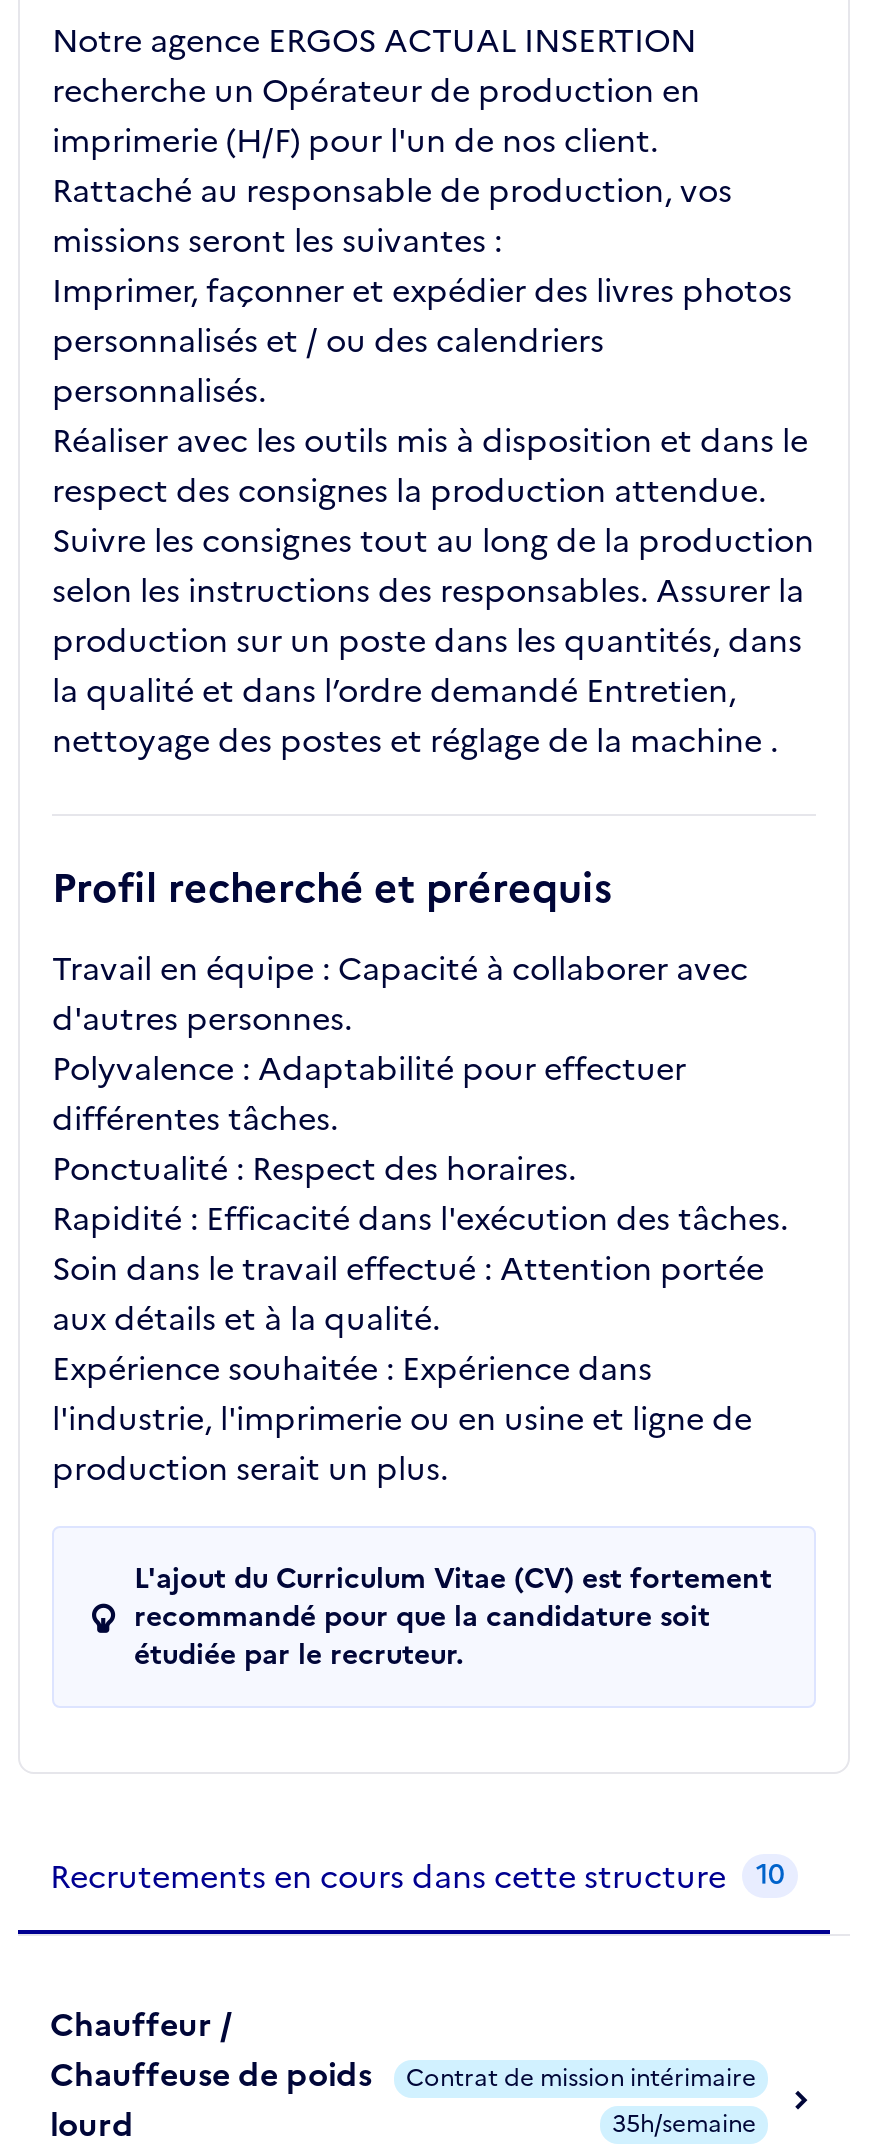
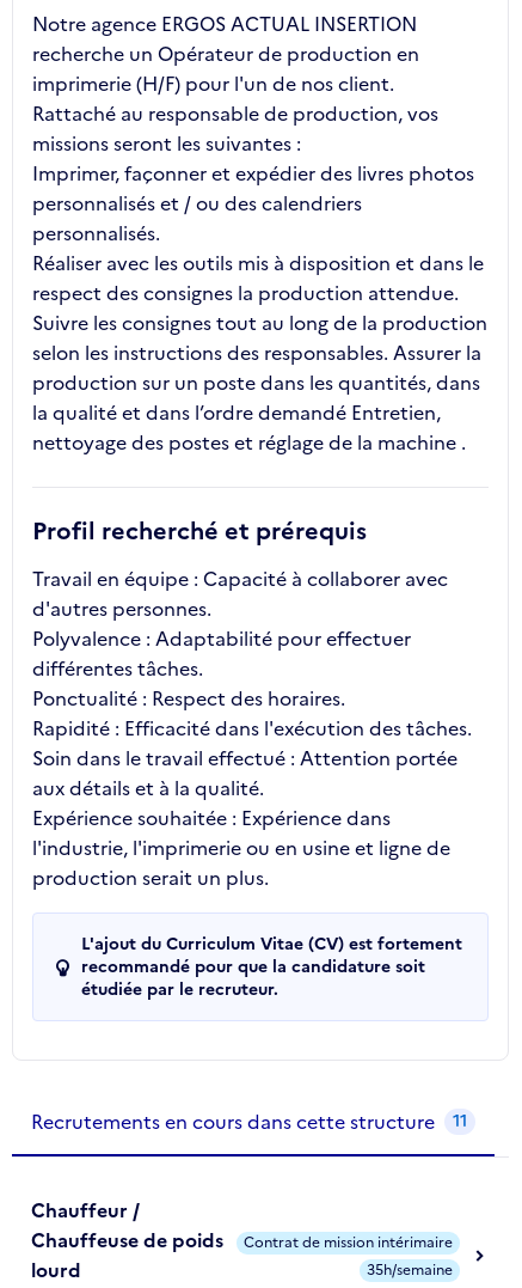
[756,1854,784,1896] 10 -> [453,1109,467,1134] 11

